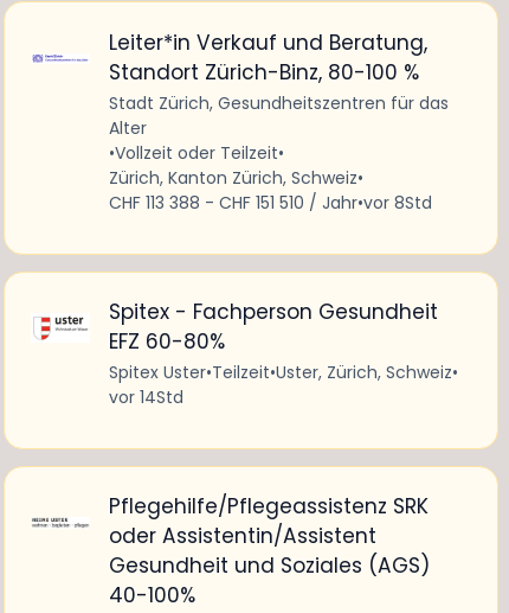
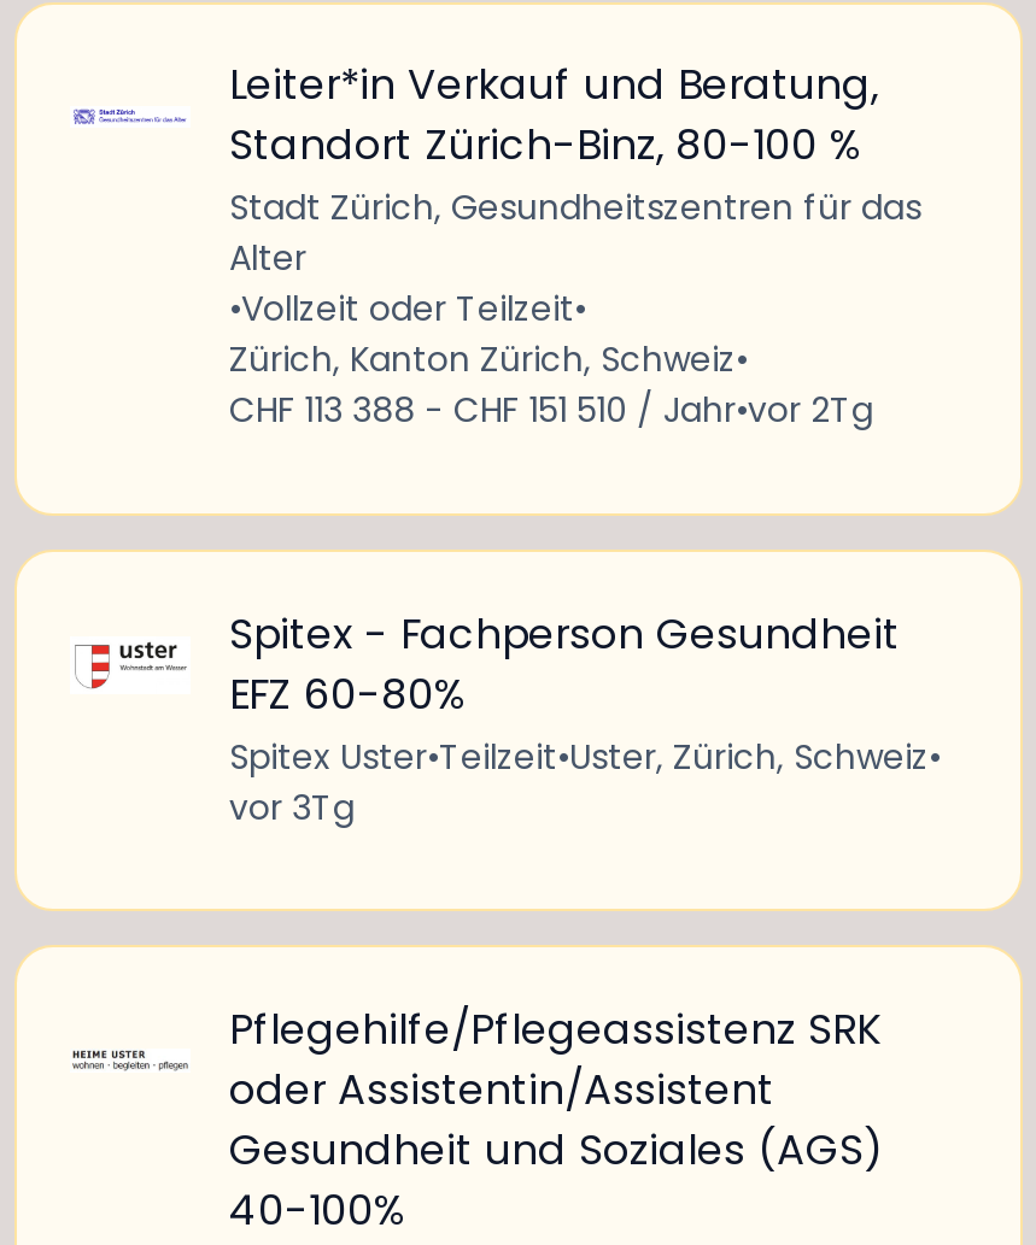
[109,191,432,215] CHF 113 388 - CHF 151 510 / Jahr•vor 8Std -> [229,387,873,435] CHF 113 388 - CHF 151 510 / Jahr•vor 2Tg
[109,386,183,409] vor 14Std -> [229,783,355,831] vor 3Tg

